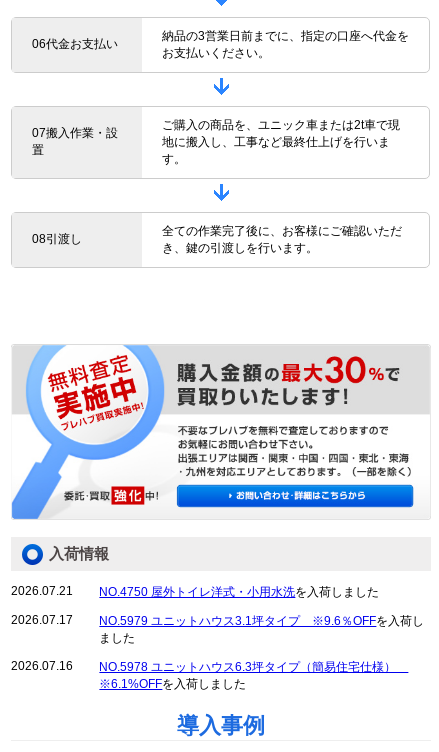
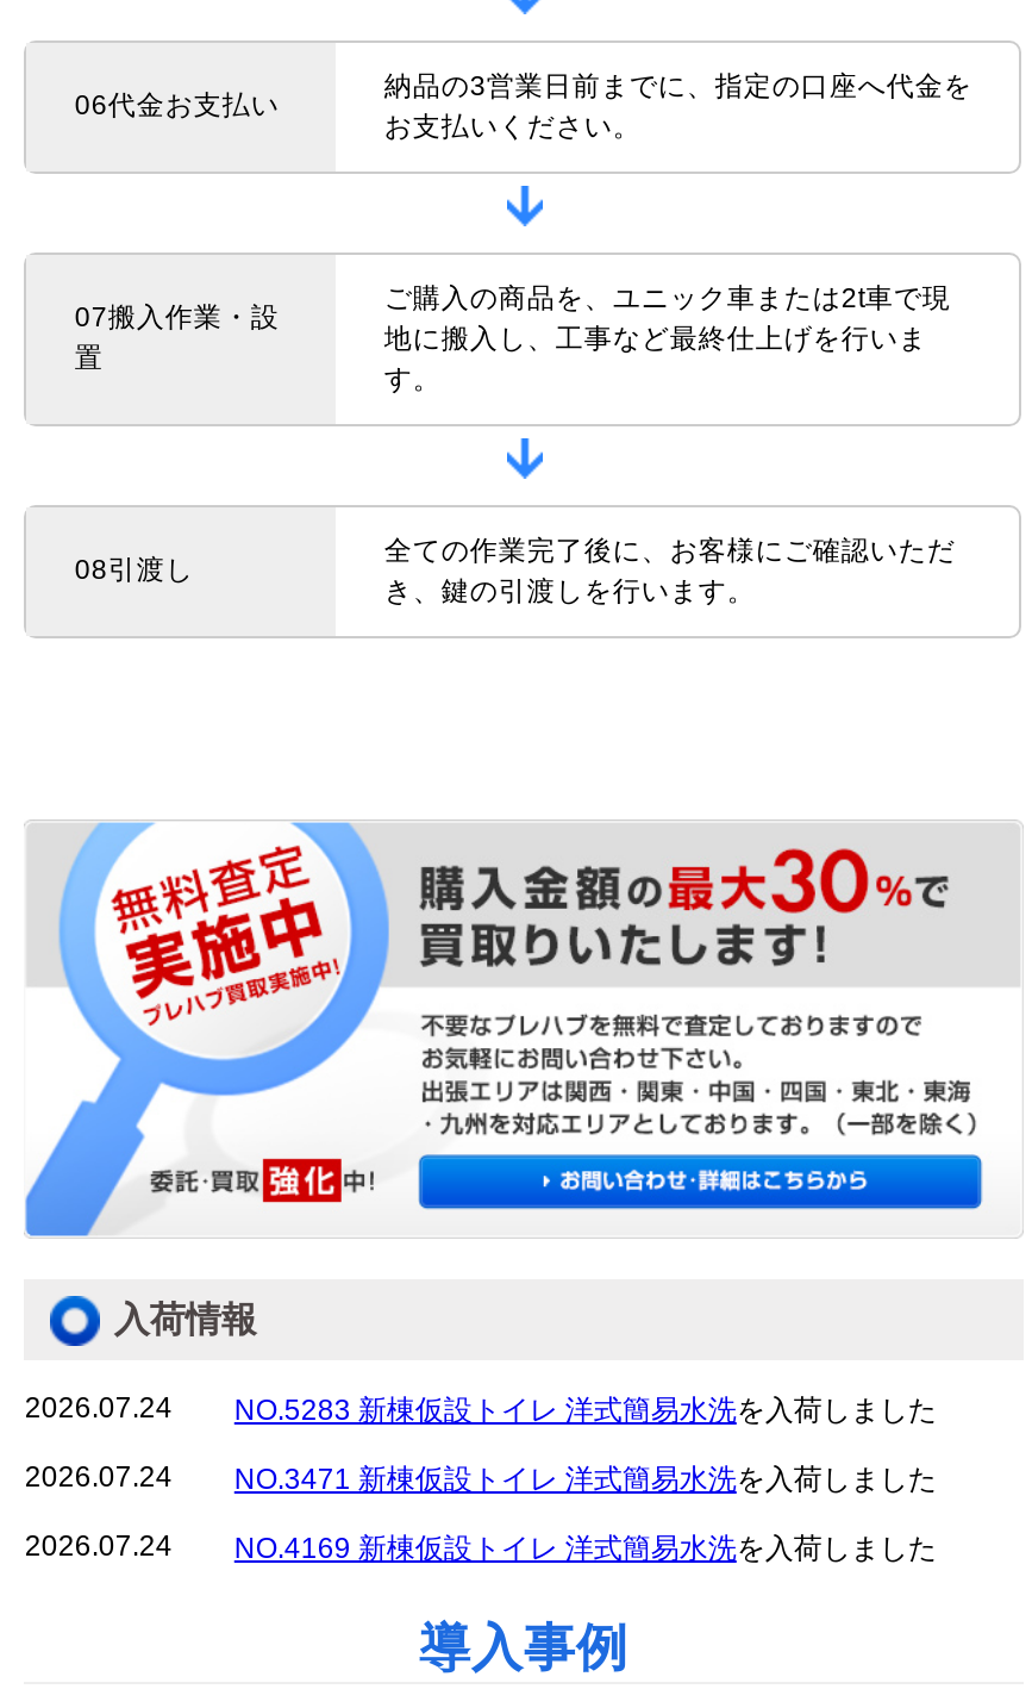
[11,584,379,599] 2026.07.21 | NO.4750 屋外トイレ洋式・小用水洗を入荷しました -> [25,1391,937,1426] 2026.07.24 | NO.5283 新棟仮設トイレ 洋式簡易水洗を入荷しました
[11,613,424,645] 2026.07.17 | NO.5979 ユニットハウス3.1坪タイプ ※9.6％OFFを入荷し | ました -> [25,1460,937,1496] 2026.07.24 | NO.3471 新棟仮設トイレ 洋式簡易水洗を入荷しました
[11,659,408,691] 2026.07.16 | NO.5978 ユニットハウス6.3坪タイプ（簡易住宅仕様） | ※6.1%OFFを入荷しました -> [25,1529,937,1565] 2026.07.24 | NO.4169 新棟仮設トイレ 洋式簡易水洗を入荷しました

